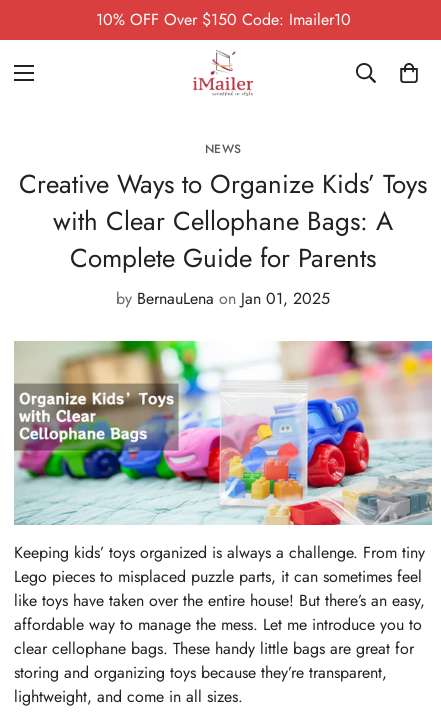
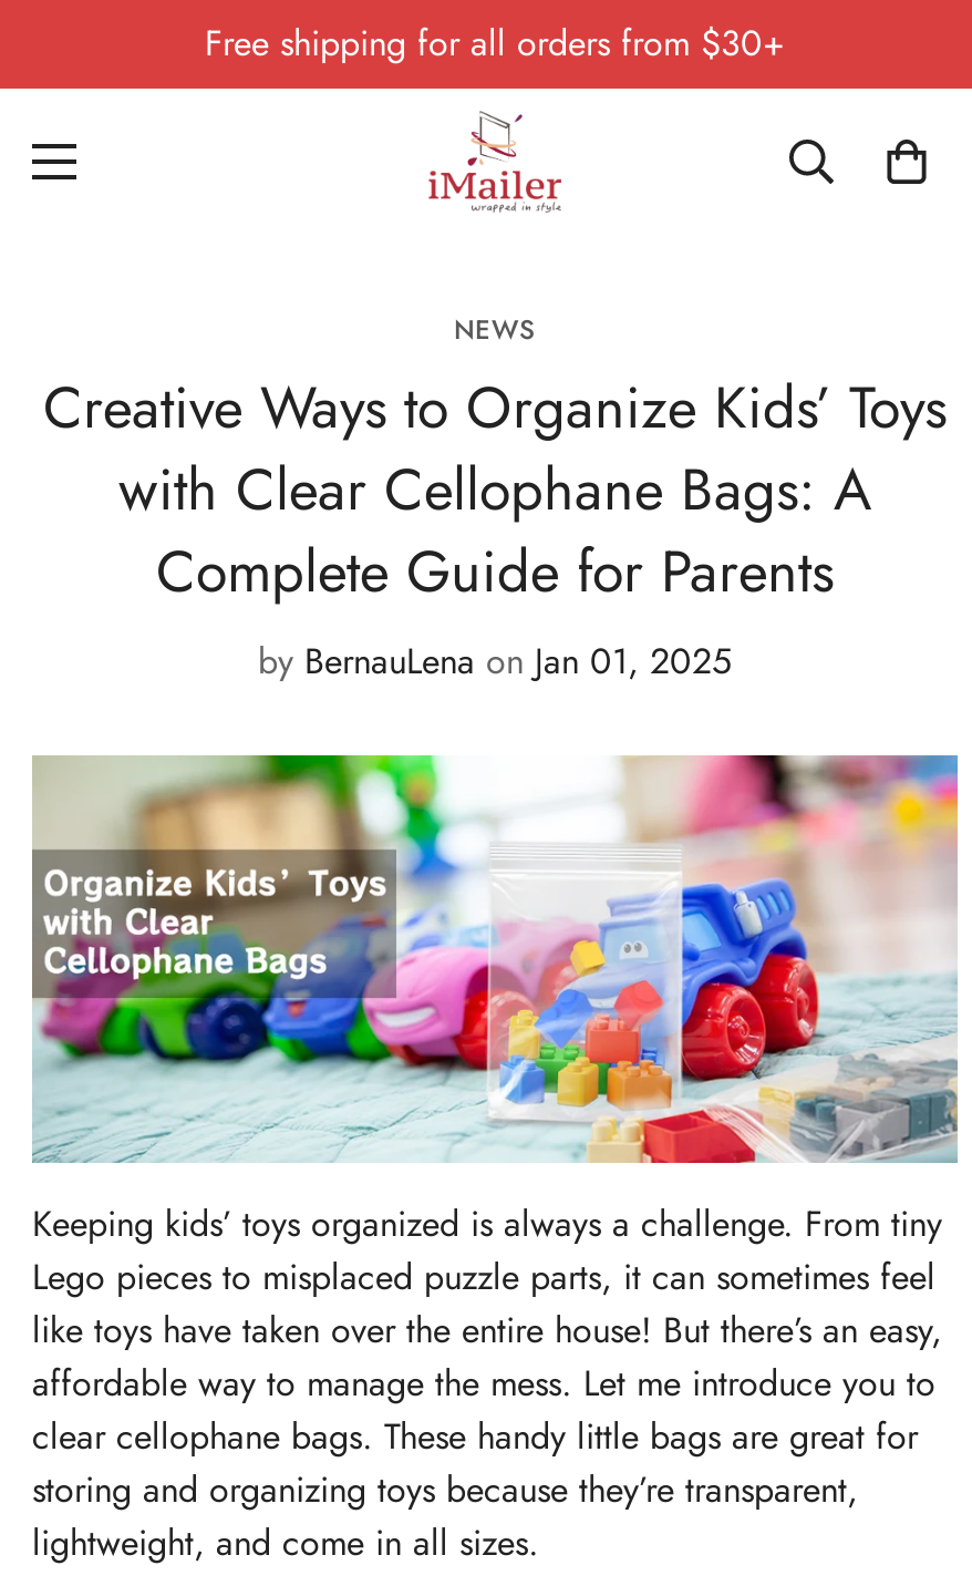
[95,8,350,31] 10% OFF Over $150 Code: Imailer10 -> [205,18,785,69] Free shipping for all orders from $30+

